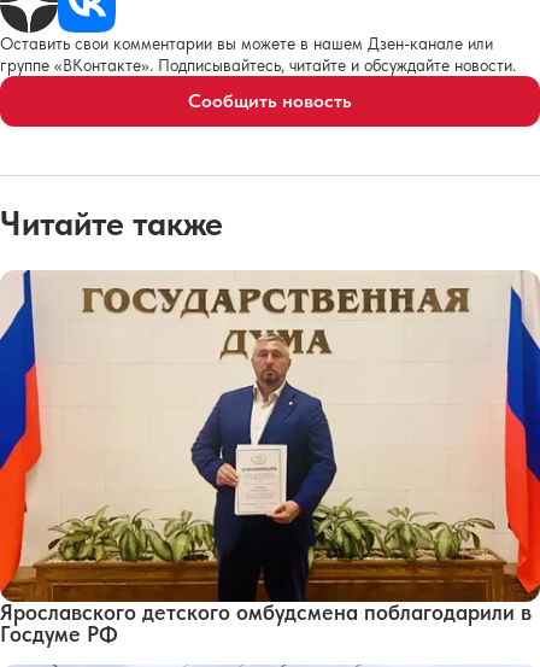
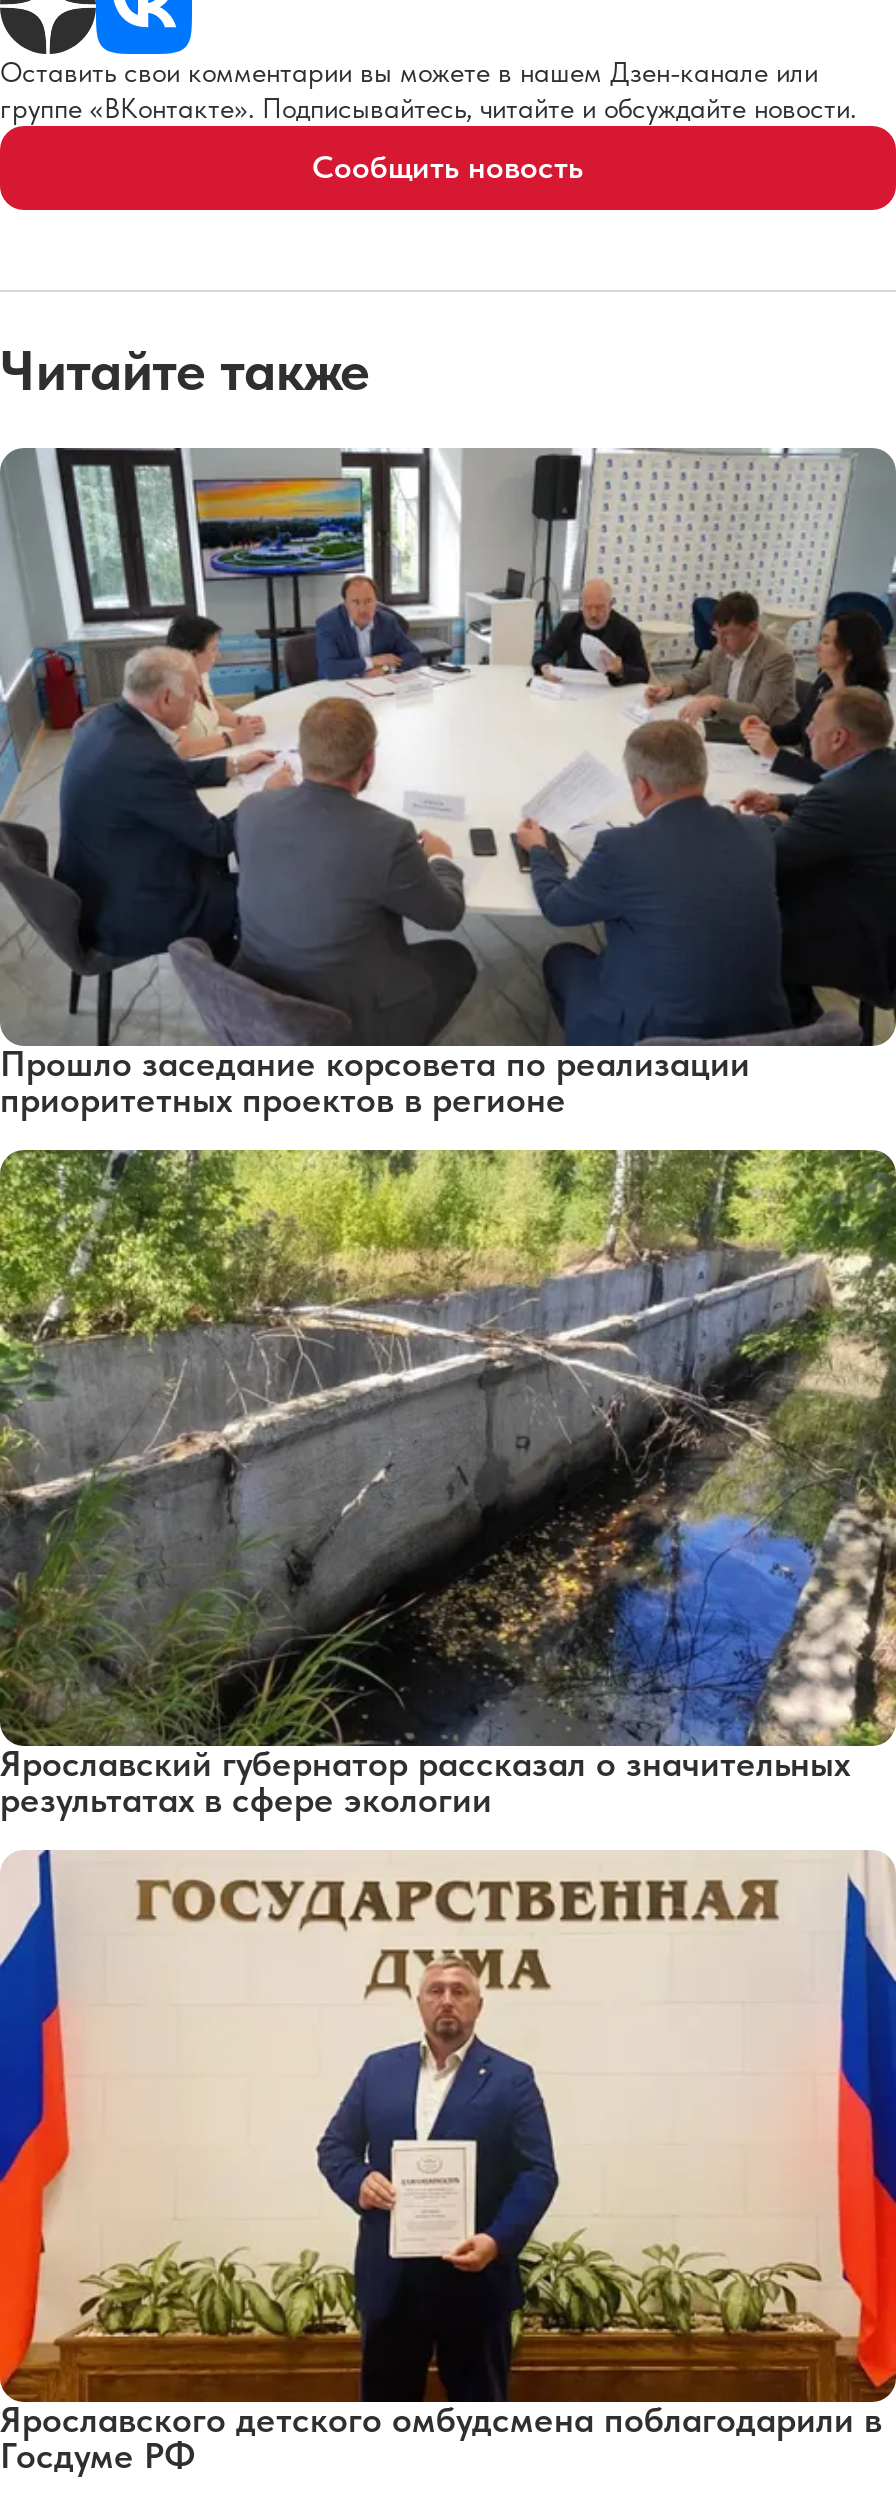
none -> [0,446,890,1119] [image] | Прошло заседание корсовета по реализации | приоритетных проектов в регионе
none -> [0,1134,890,1821] [image] | Ярославский губернатор рассказал о значительных | результатах в сфере экологии

